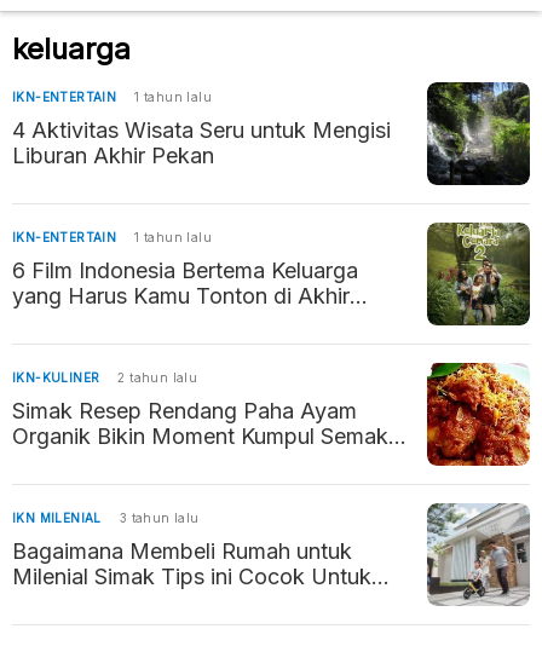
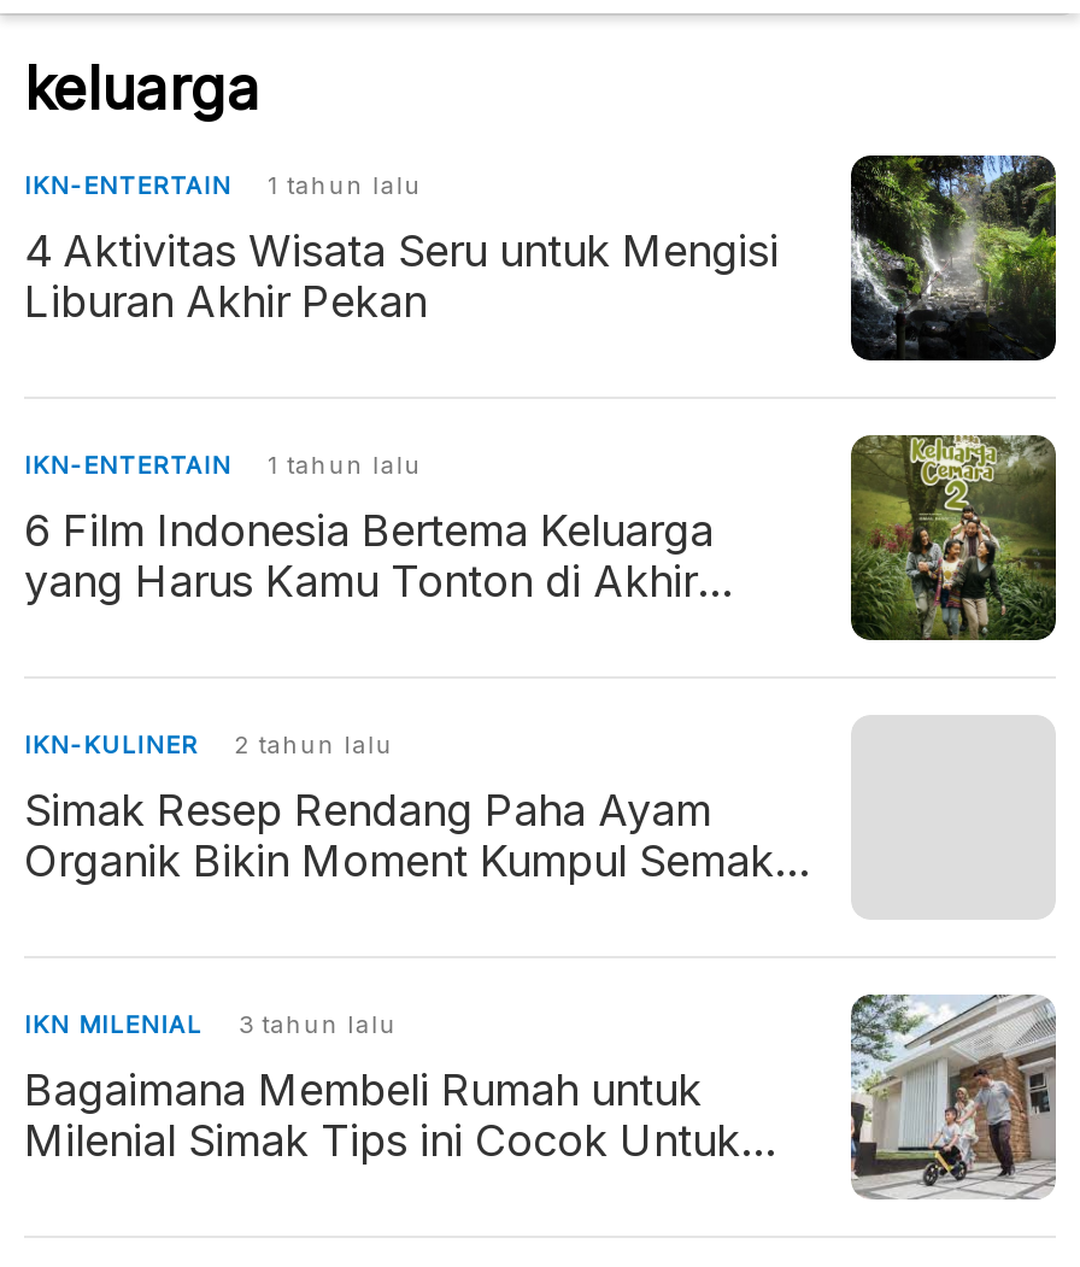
[426,362,531,467] [image] -> none

